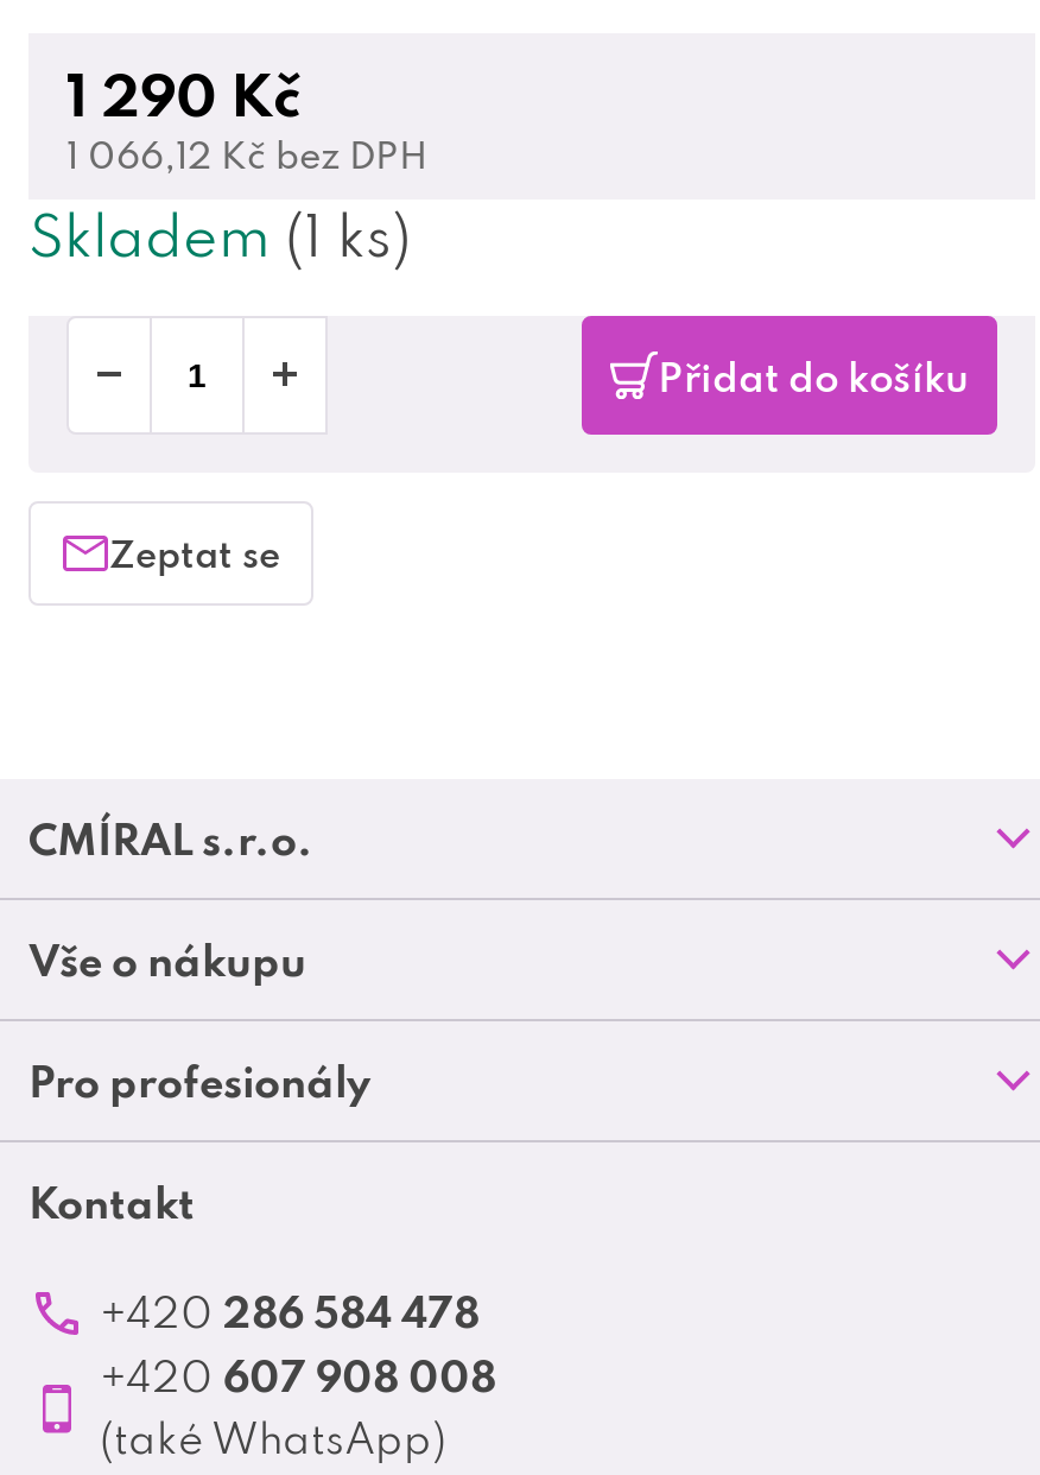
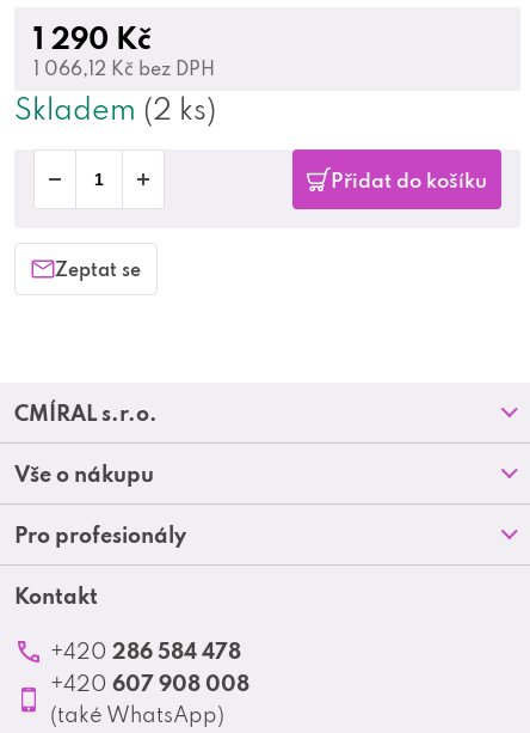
[28,197,411,273] Skladem (1 ks) -> [14,90,216,128] Skladem (2 ks)

